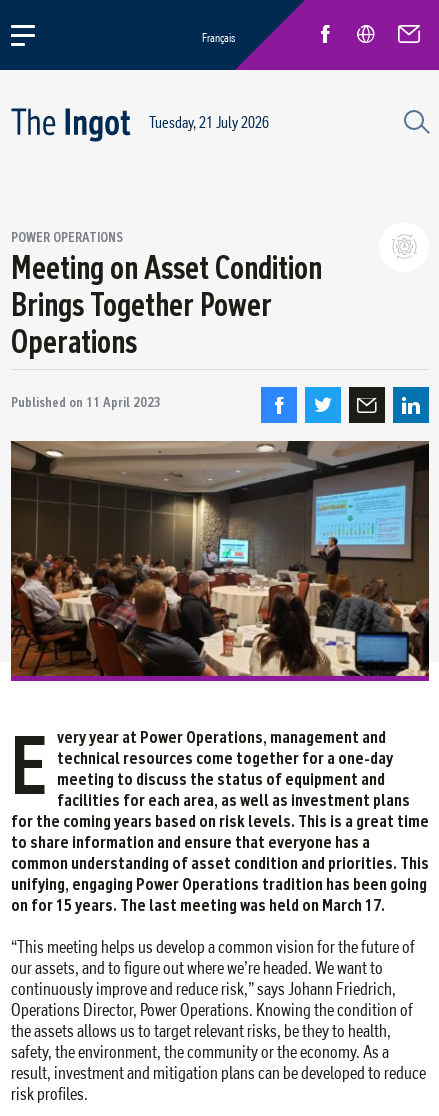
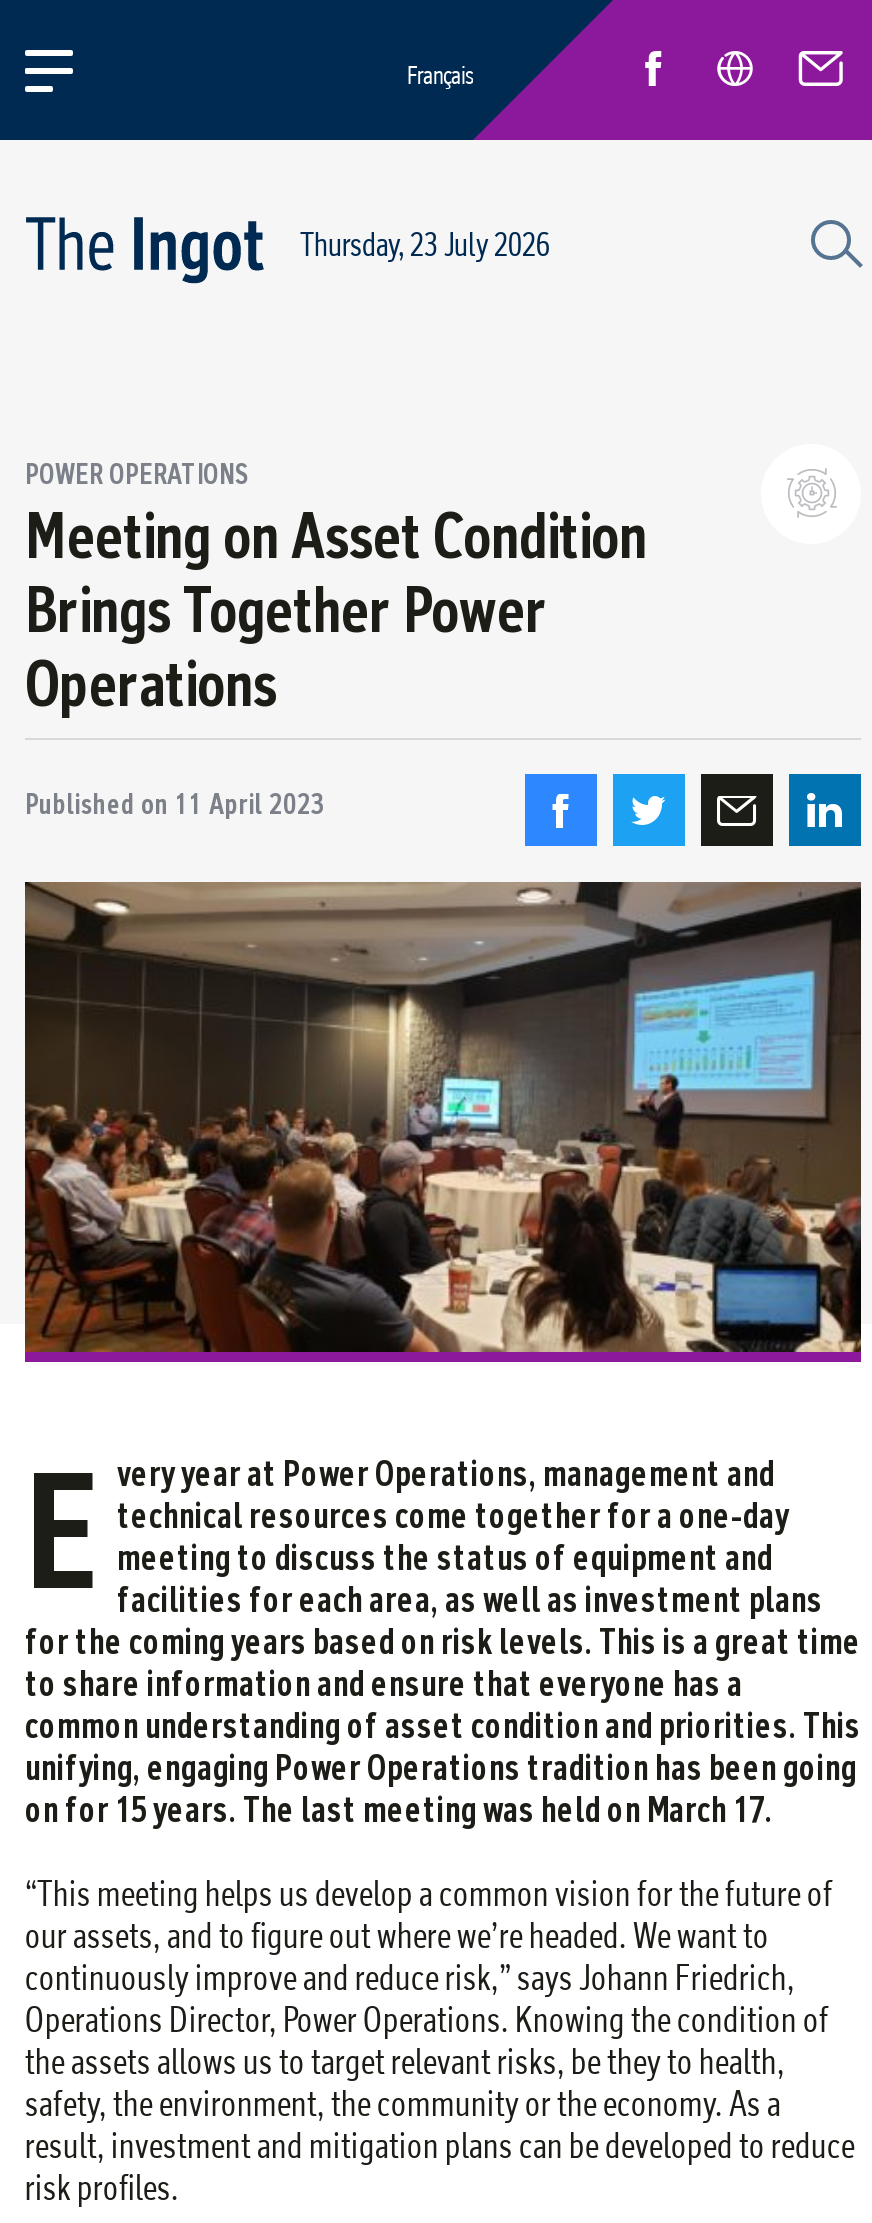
[148,112,268,131] Tuesday, 21 July 2026 -> [300,225,550,263] Thursday, 23 July 2026

